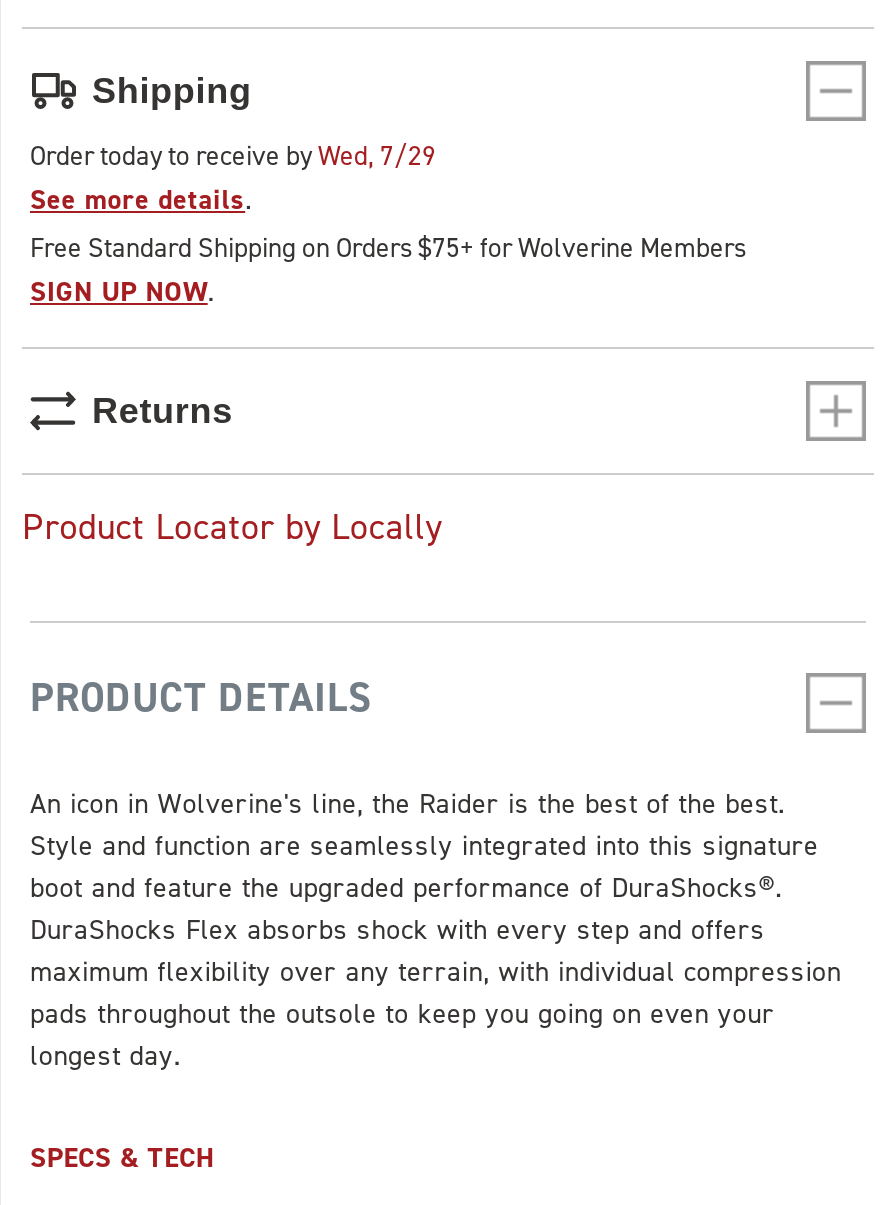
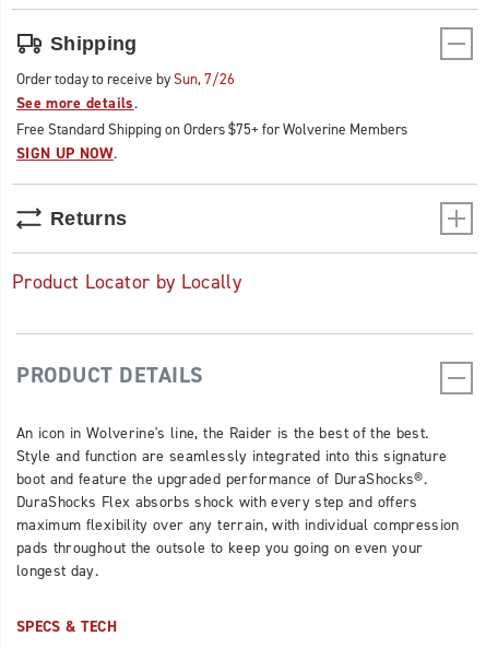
[30,137,436,173] Order today to receive byWed, 7/29 -> [16,69,235,89] Order today to receive bySun, 7/26

